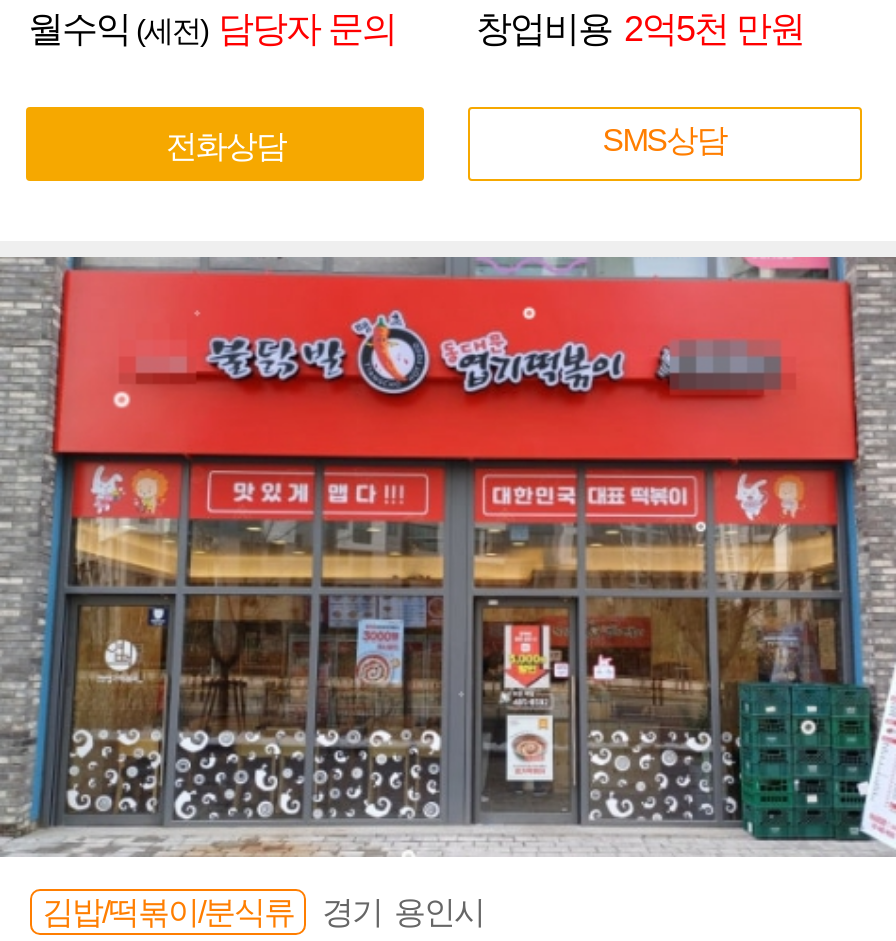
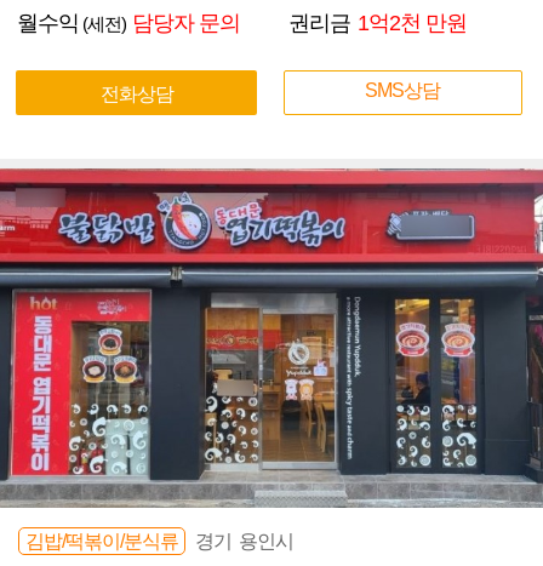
[476,9,804,49] 창업비용 2억5천 만원 -> [288,11,467,35] 권리금 1억2천 만원
[6,255,890,857] [image] -> [4,161,539,507] [image]

